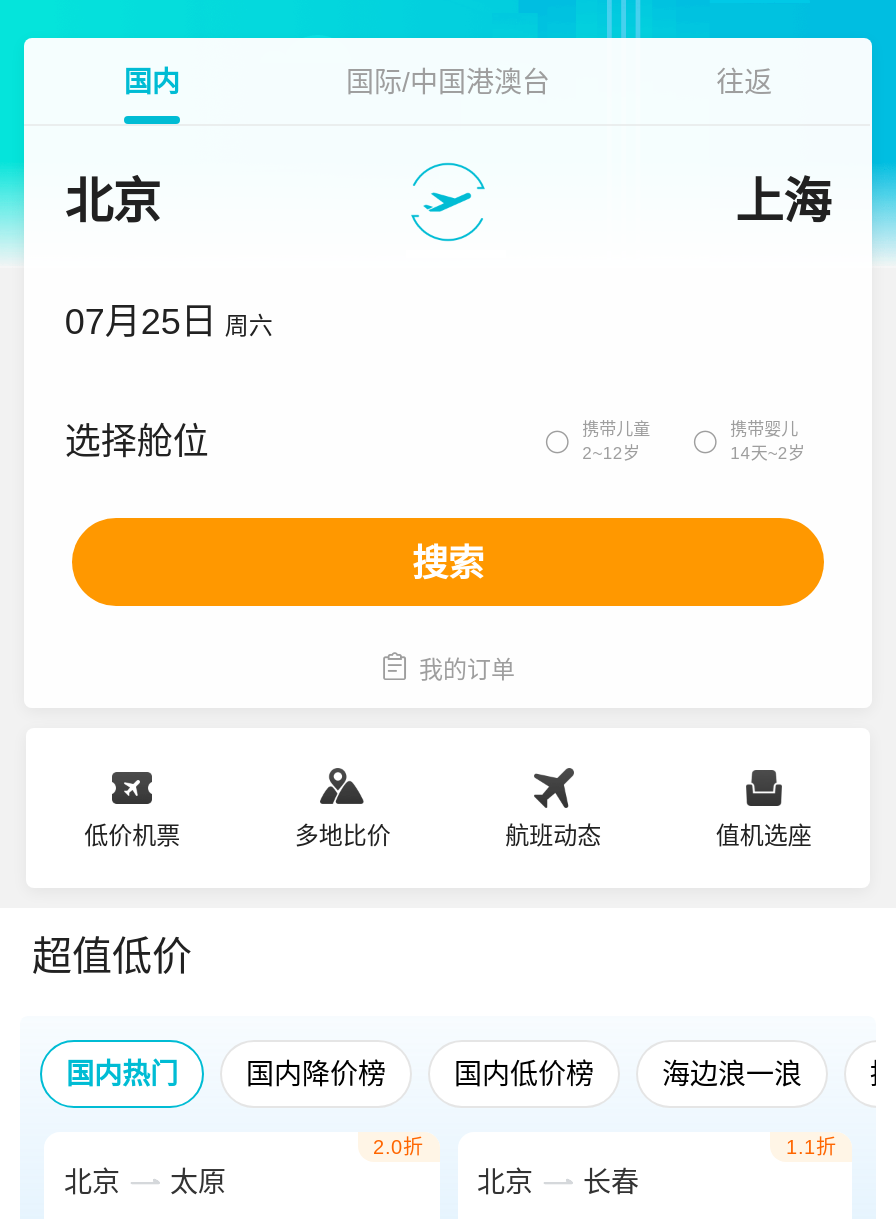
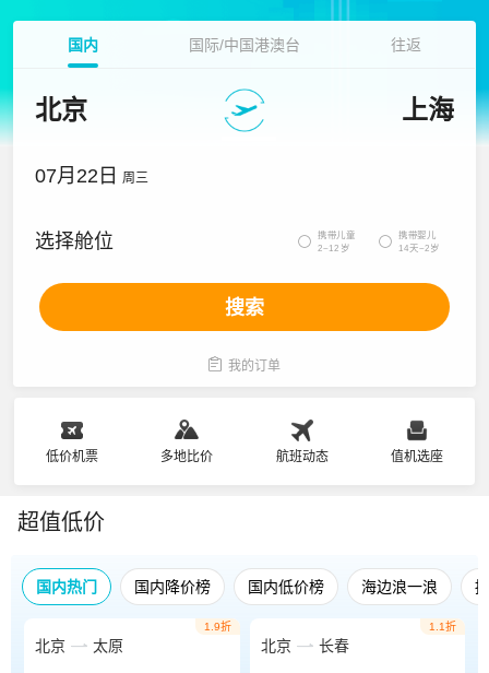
[65,302,273,342] 07月25日 周六 -> [35,165,149,187] 07月22日 周三
[373,1136,423,1158] 2.0折 -> [204,621,231,633] 1.9折

